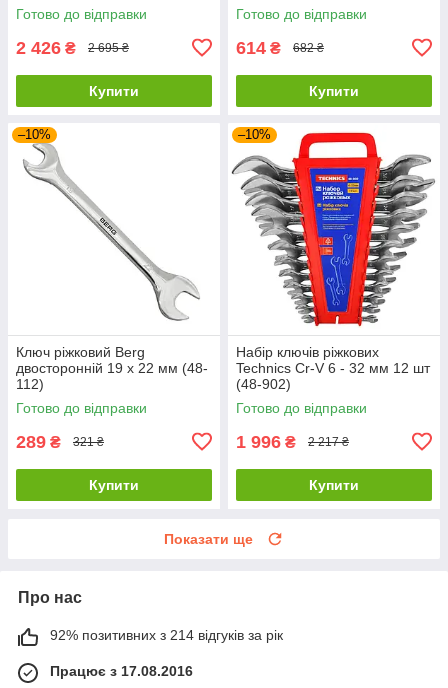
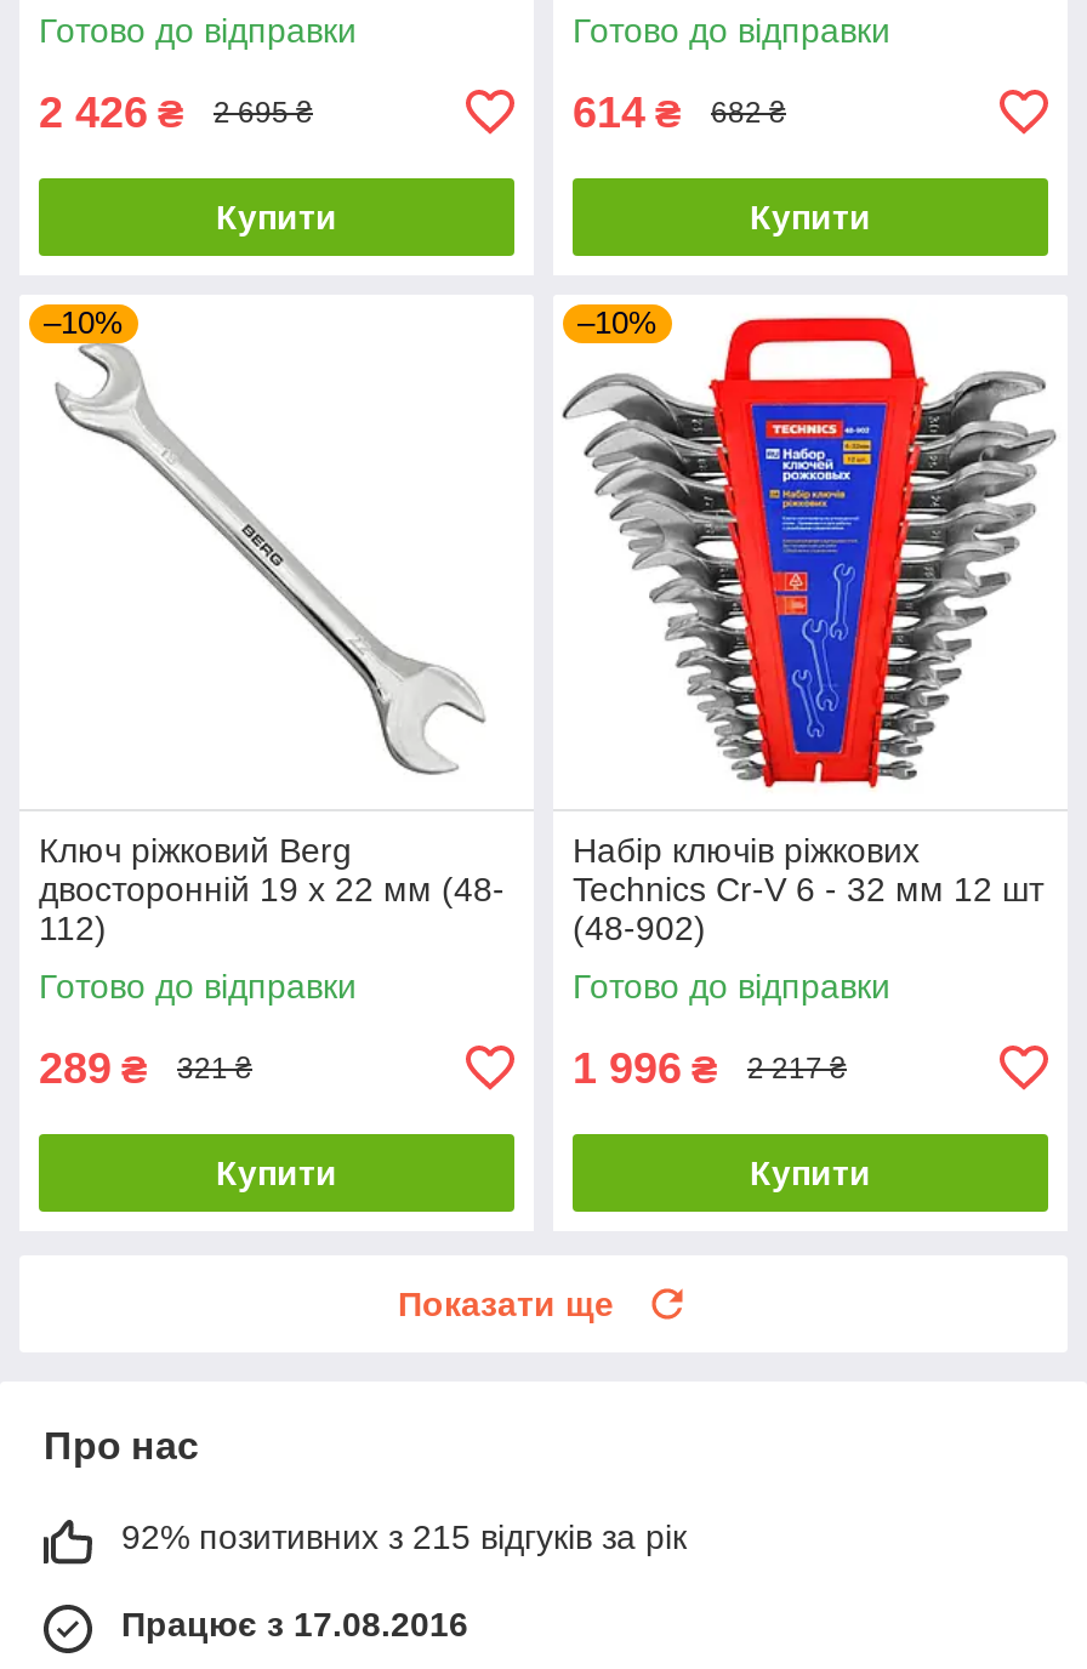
[50,627,283,643] 92% позитивних з 214 відгуків за рік -> [121,1517,687,1556] 92% позитивних з 215 відгуків за рік

